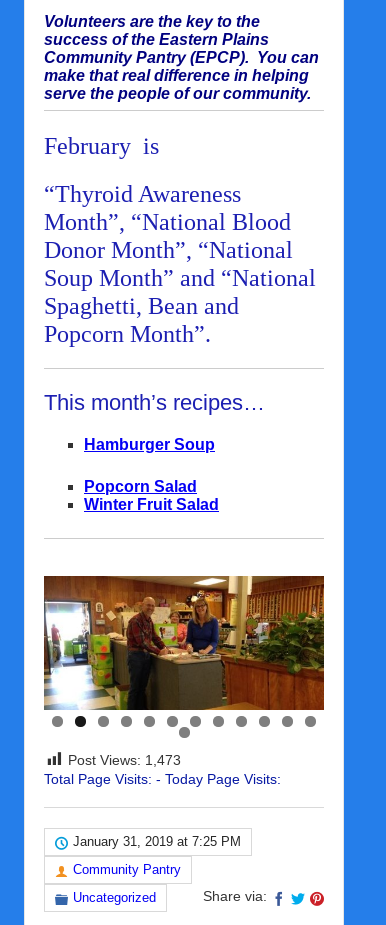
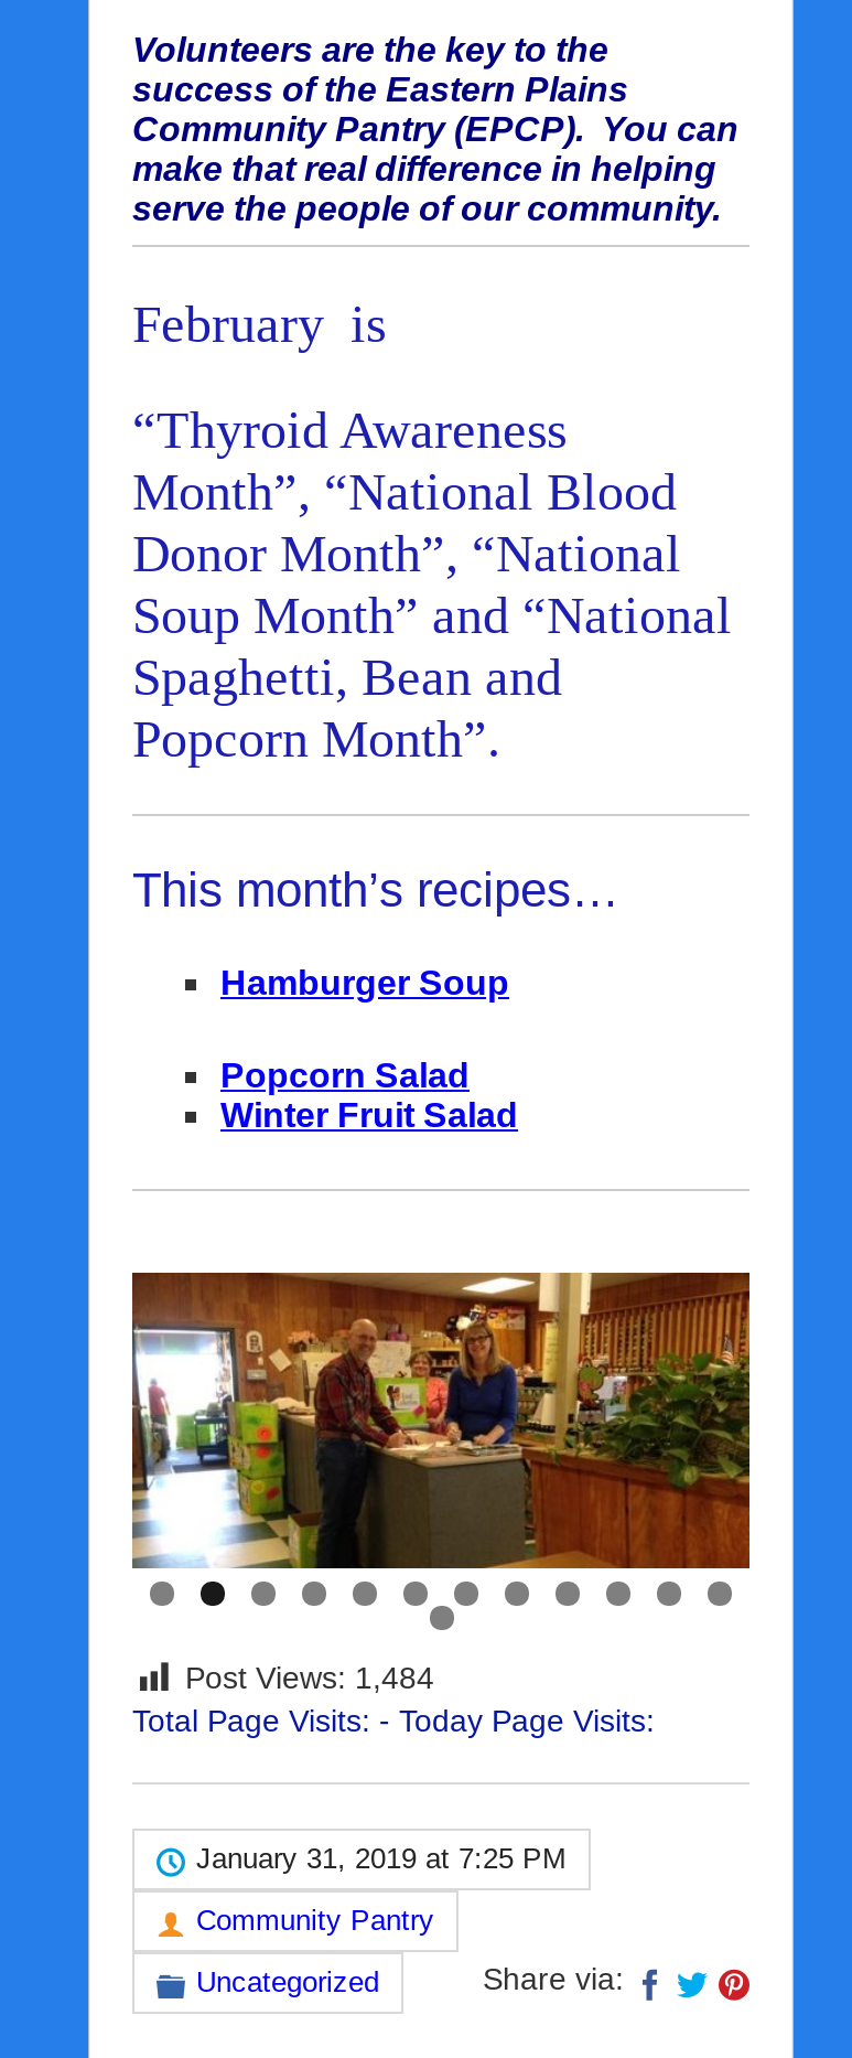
[68,752,181,768] Post Views: 1,473 -> [185,1660,434,1695] Post Views: 1,484

